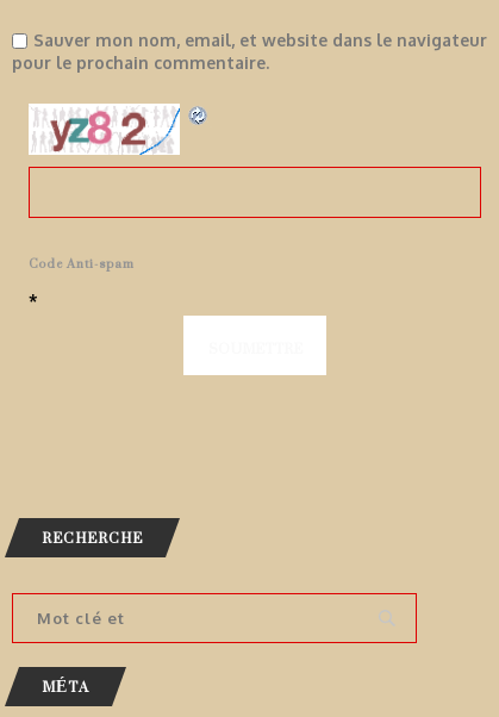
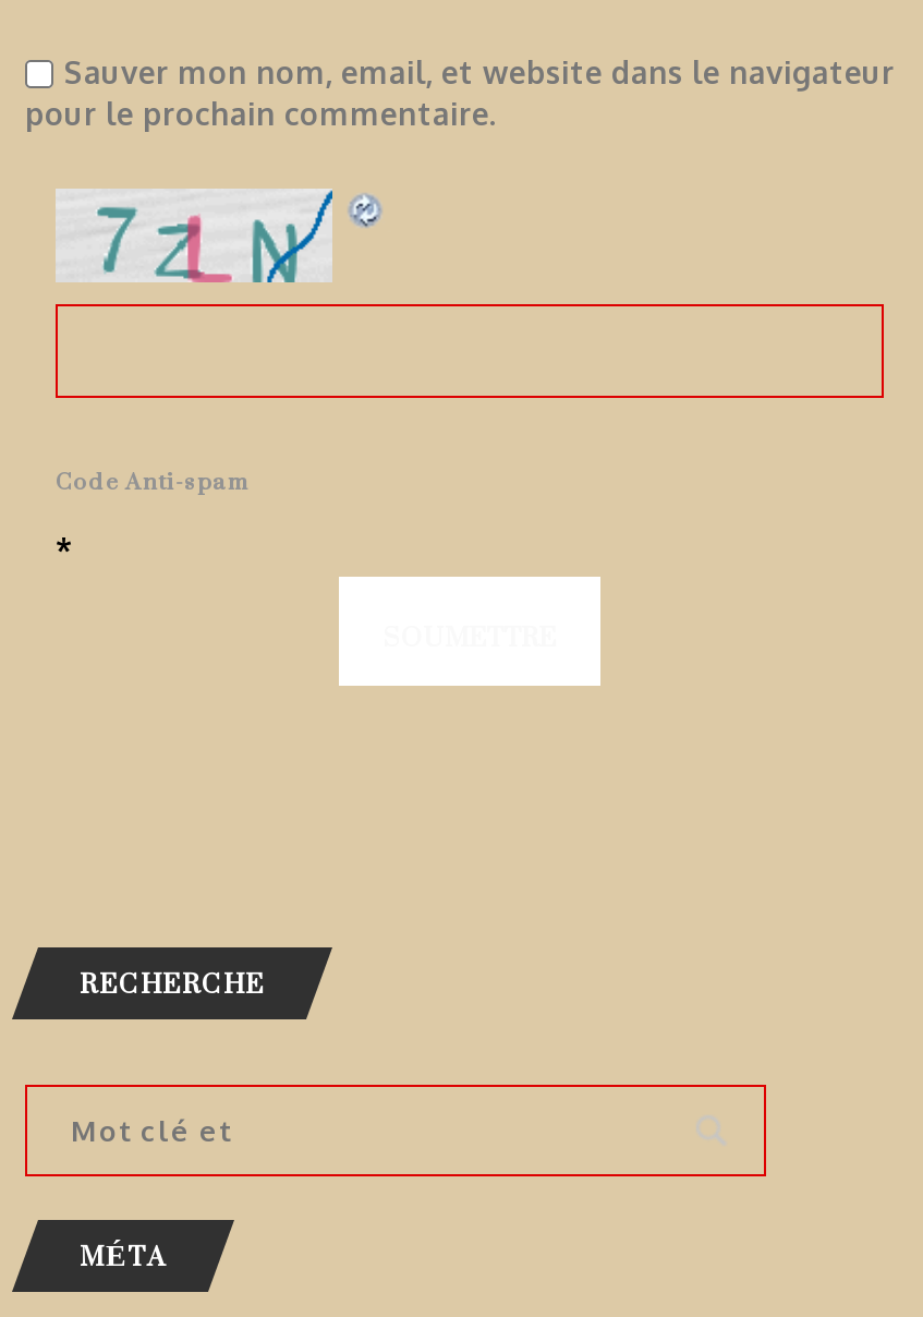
[29,104,180,156] [image] -> [58,189,335,285] [image]

